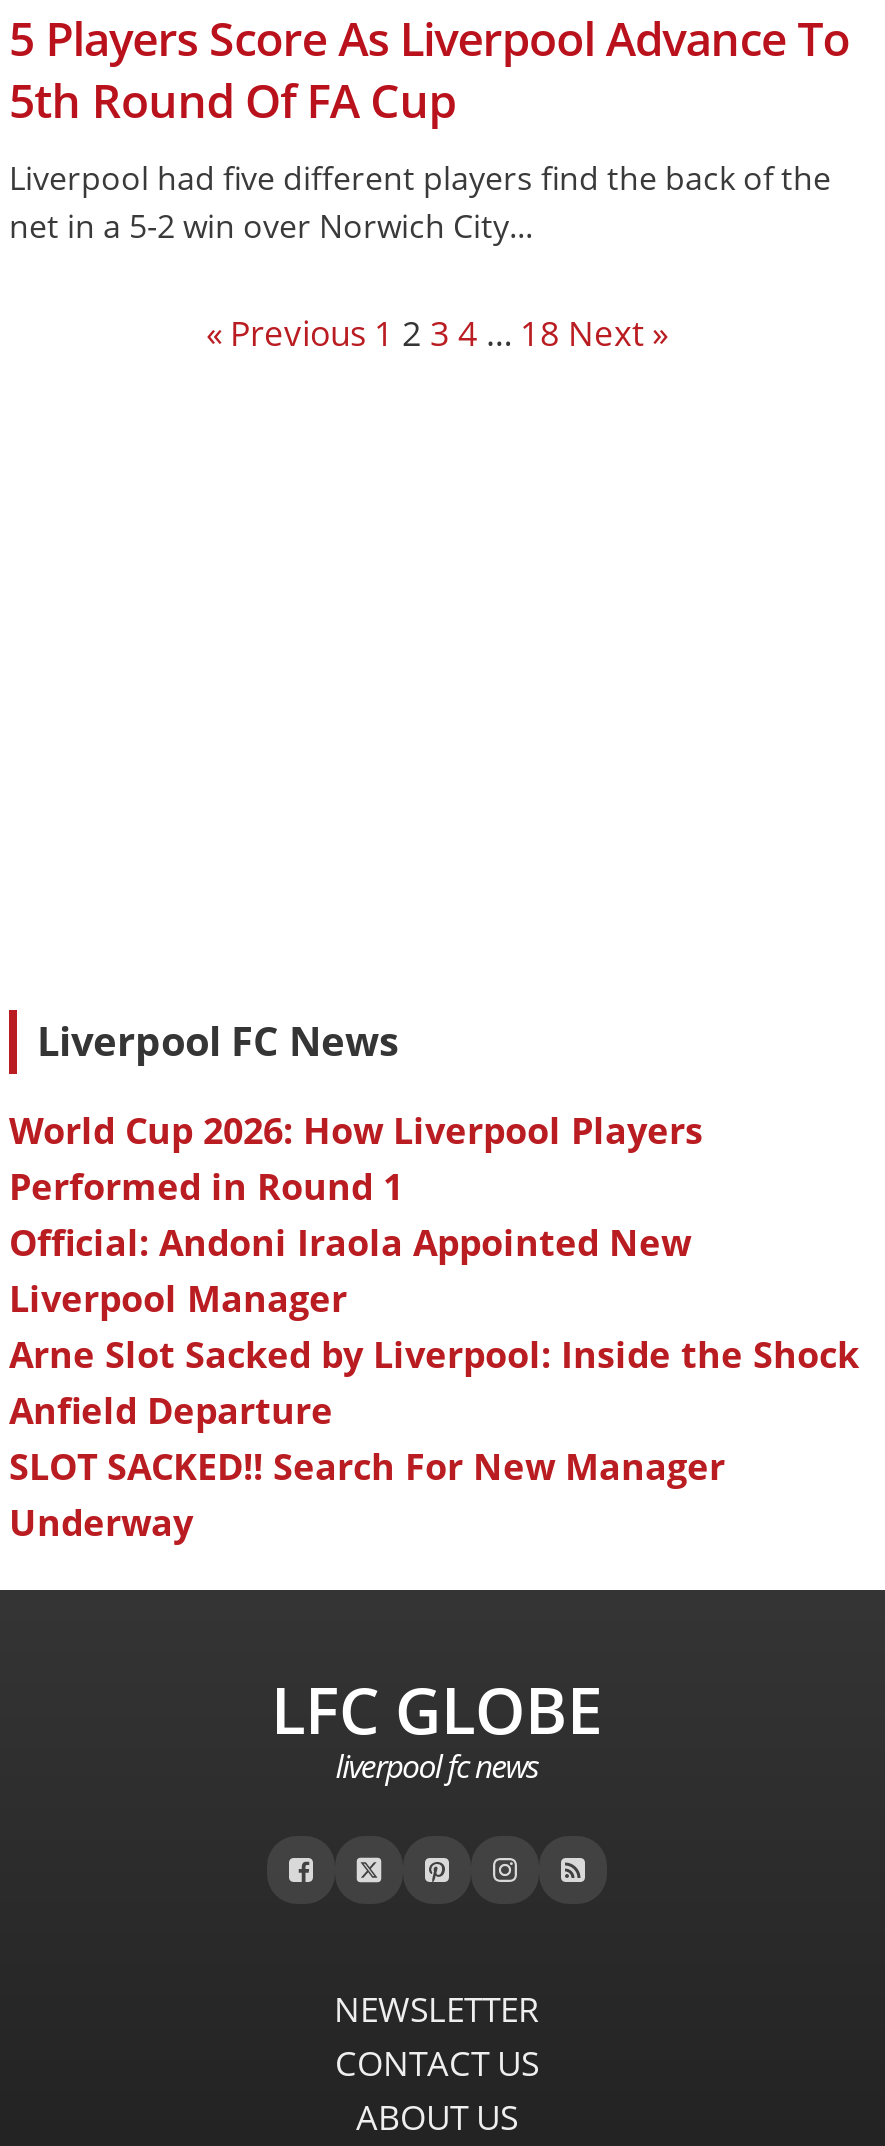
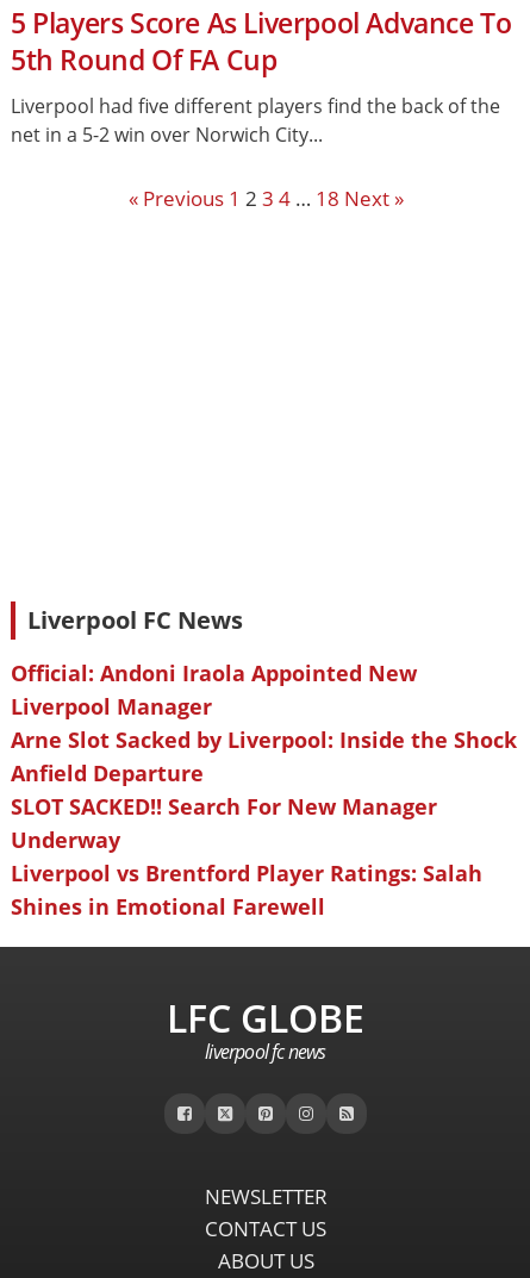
[9,1106,703,1210] World Cup 2026: How Liverpool Players | Performed in Round 1 -> none
moved [9,1218,859,1546] -> [11,659,517,854]: Official: Andoni Iraola Appointed New | Liverpool Manager | Arne Slot Sacked by Liverpool: Inside the Shock | Anfield Departure | SLOT SACKED!! Search For New Manager | Underway
none -> [11,859,482,921] Liverpool vs Brentford Player Ratings: Salah | Shines in Emotional Farewell

